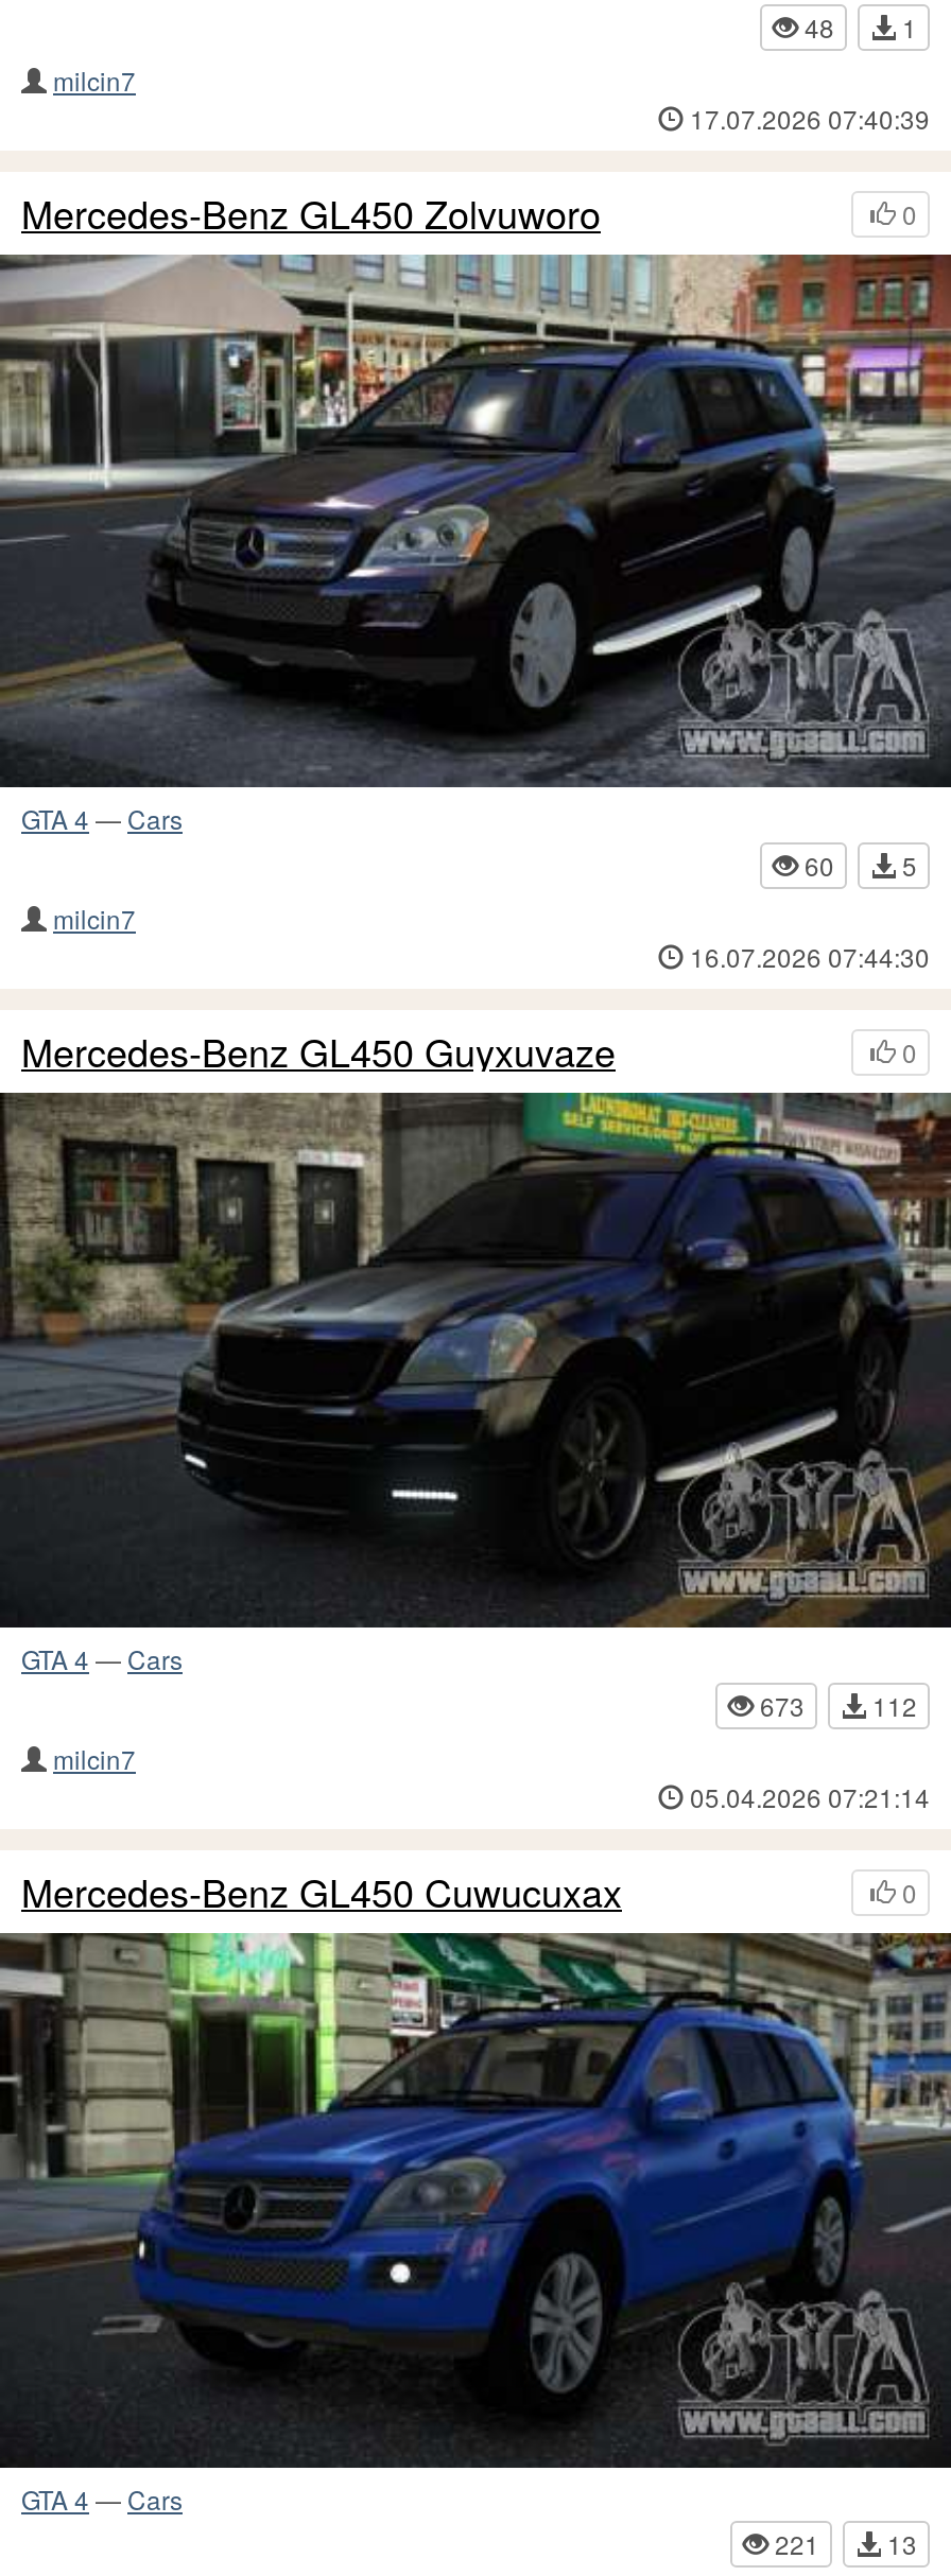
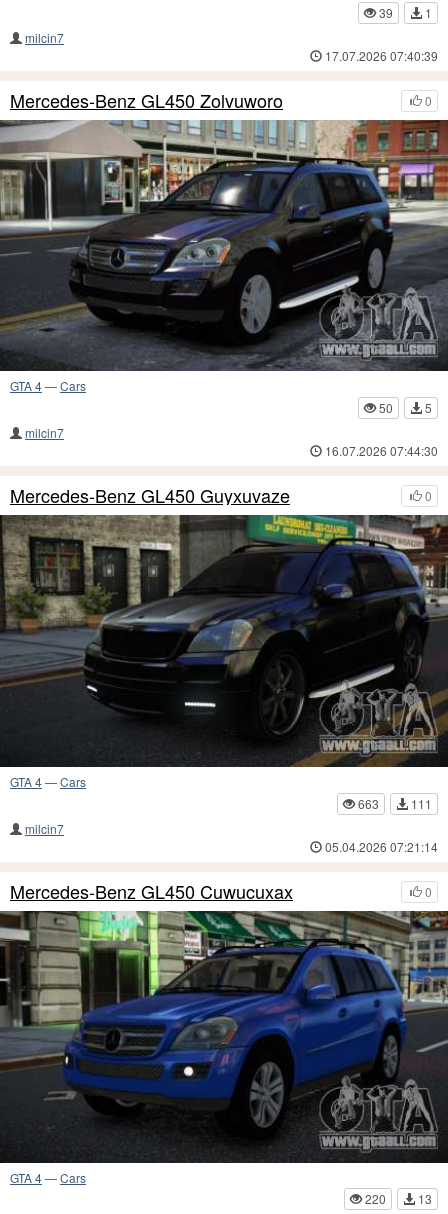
[805,8,917,44] 48 1 -> [379,4,432,21] 39 1
[805,847,917,883] 60 5 -> [379,399,432,416] 50 5
[760,1686,805,1723] 673 -> [358,795,379,812] 663
[872,1686,917,1723] 112 -> [411,795,432,812] 111
[775,2526,917,2562] 221 13 -> [365,1190,432,1207] 220 13

